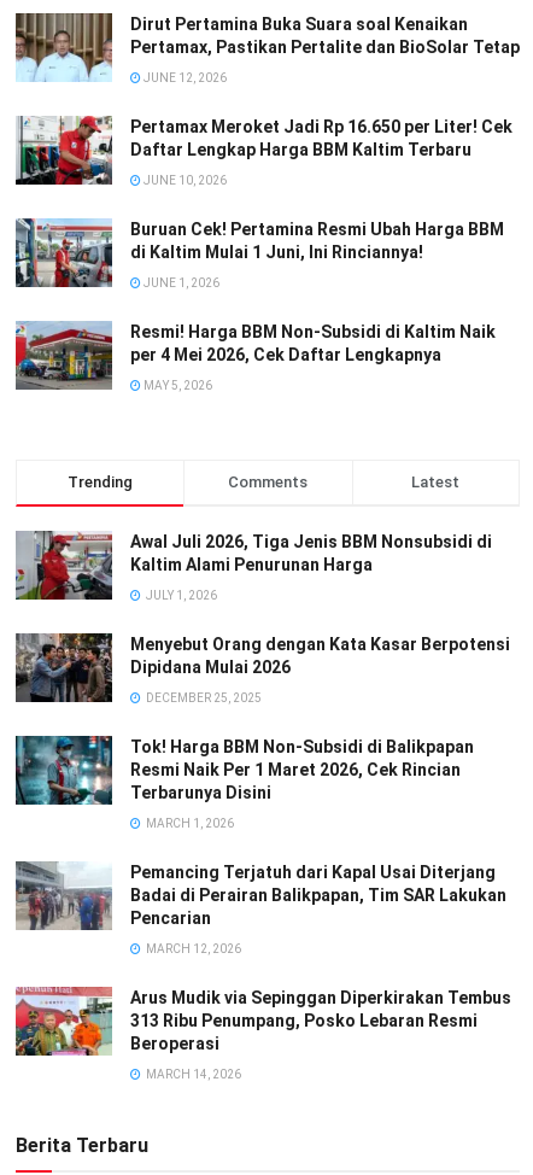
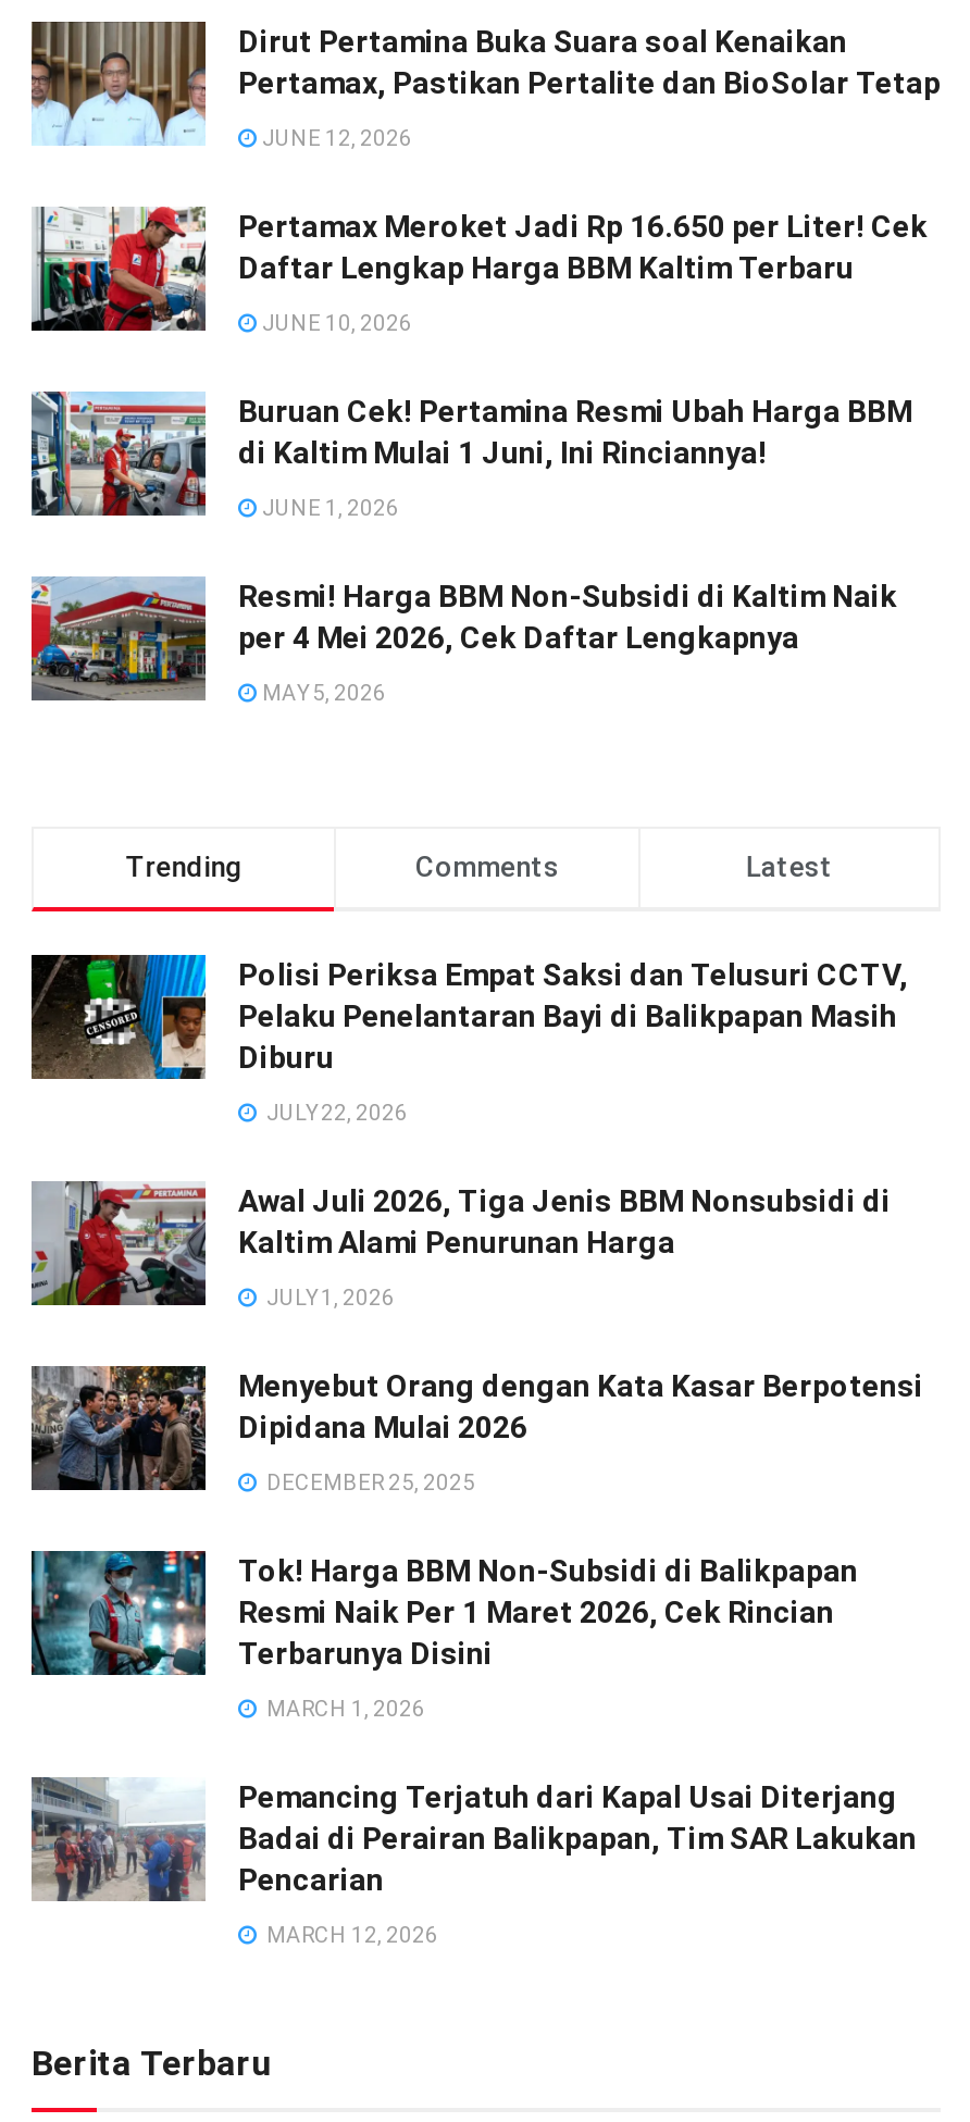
none -> [29,953,908,1124] [image] | Polisi Periksa Empat Saksi dan Telusuri CCTV, | Pelaku Penelantaran Bayi di Balikpapan Masih | Diburu | JULY 22, 2026
moved [13,530,510,955] -> [27,1179,923,1946]: [image] | Awal Juli 2026, Tiga Jenis BBM Nonsubsidi di | Kaltim Alami Penurunan Harga | ... | Pencarian | MARCH 12, 2026
[14,986,511,1081] [image] | Arus Mudik via Sepinggan Diperkirakan Tembus | 313 Ribu Penumpang, Posko Lebaran Resmi | Beroperasi | MARCH 14, 2026 -> none

